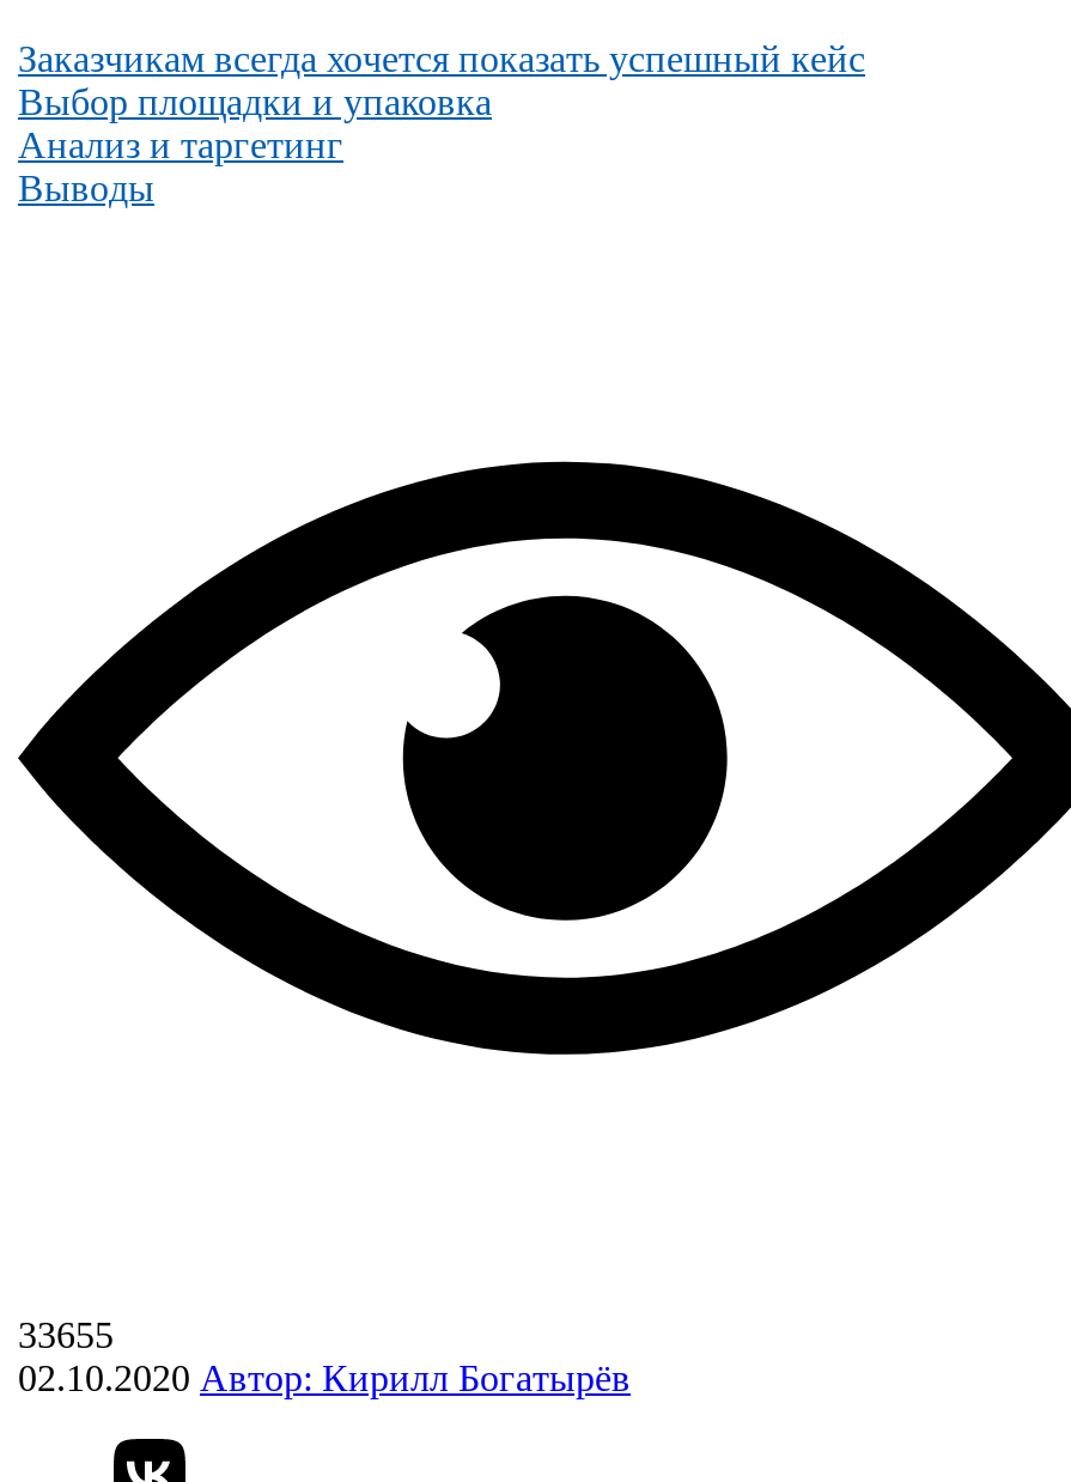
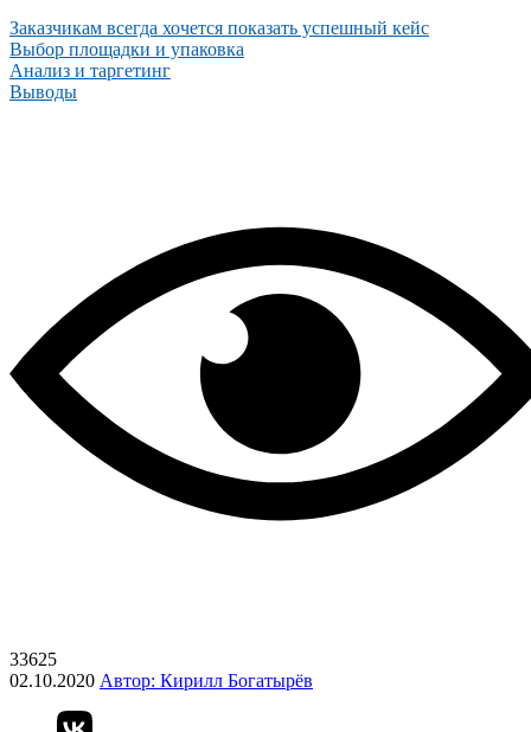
[18,1313,114,1354] 33655 -> [9,649,57,669] 33625

